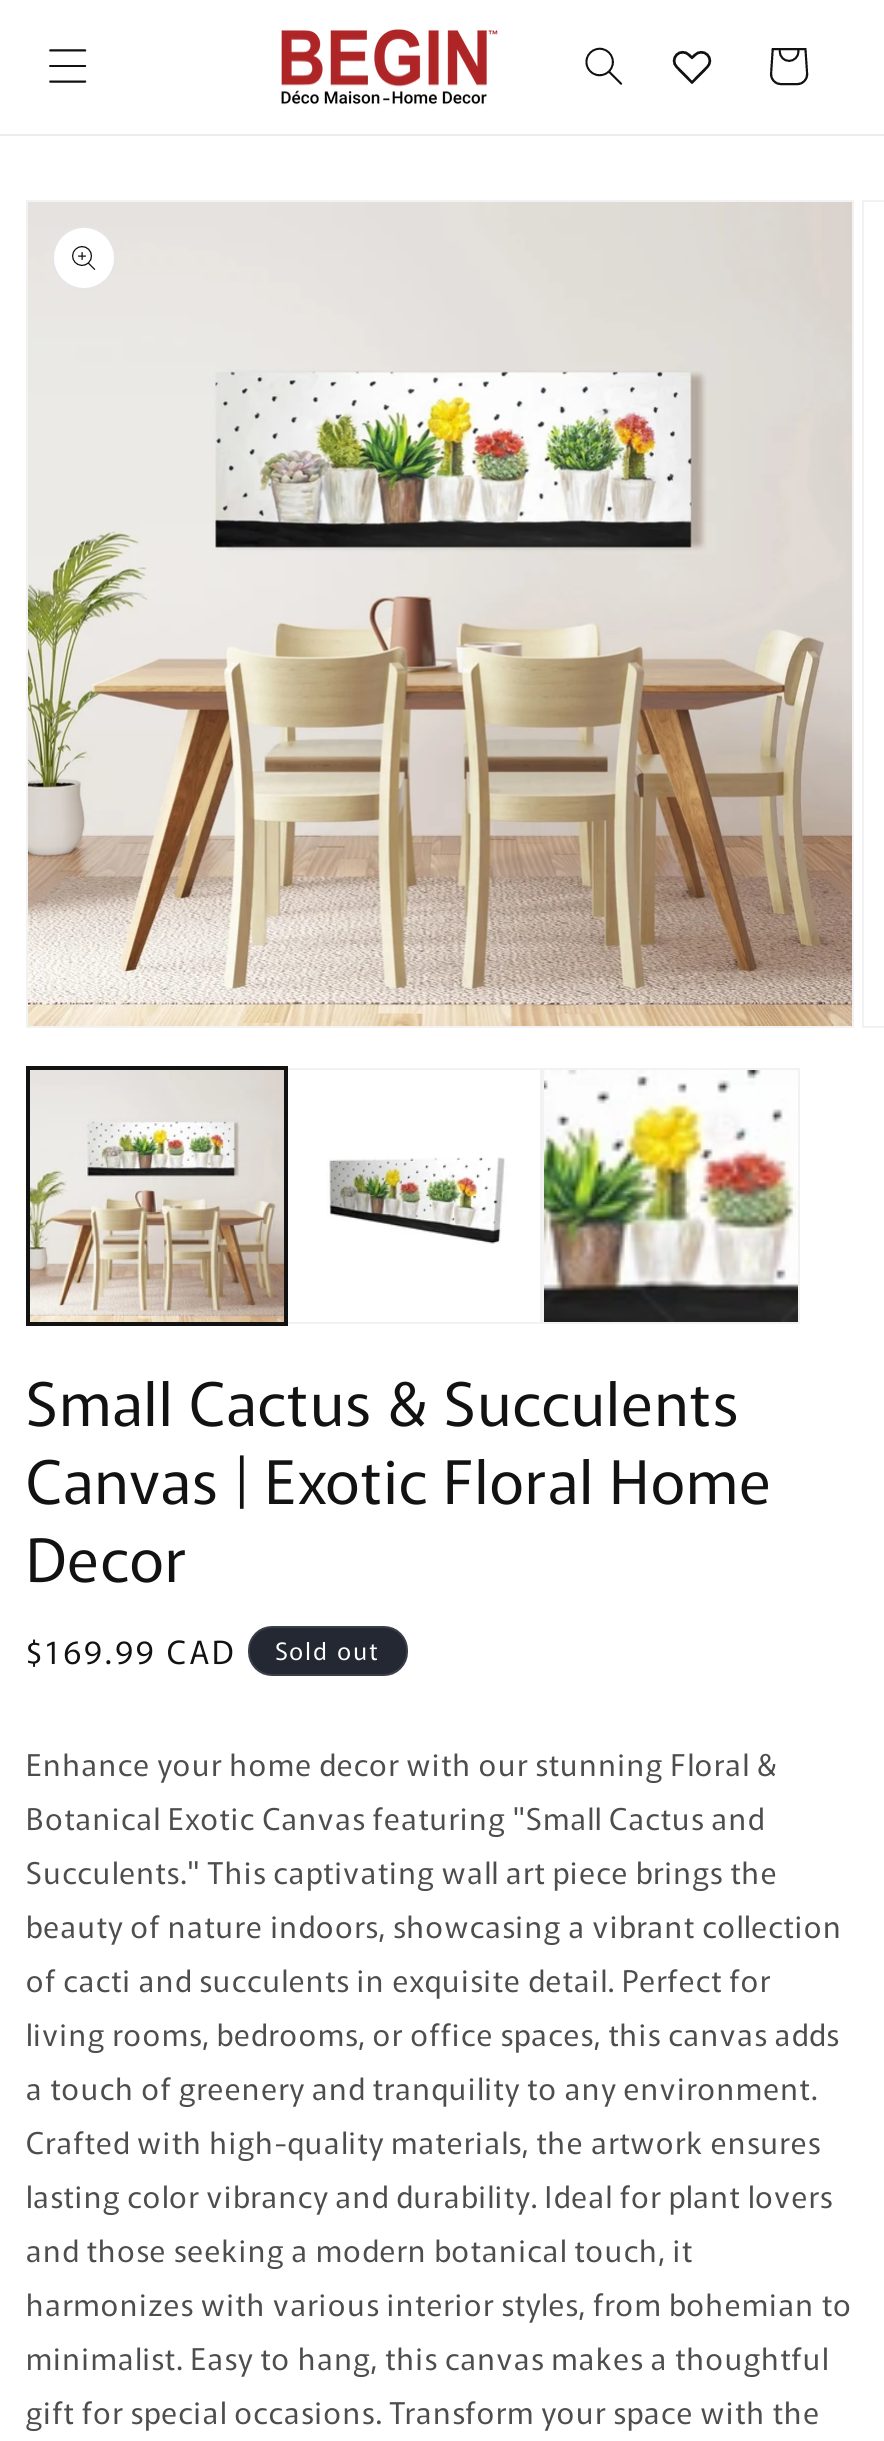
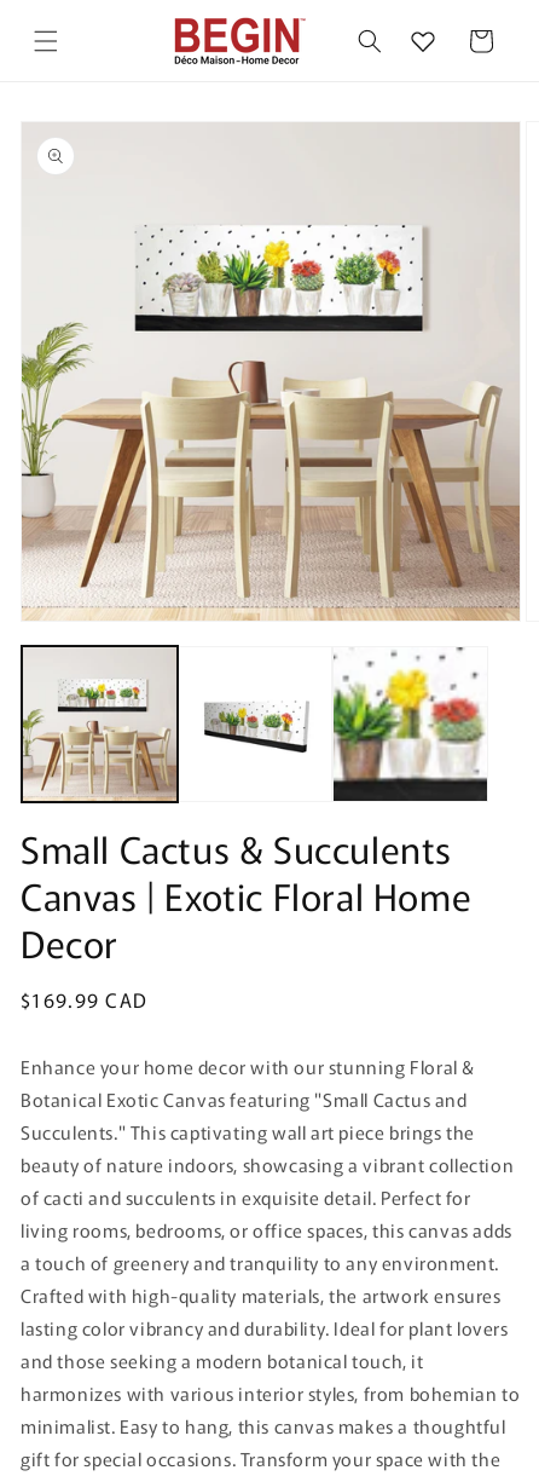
[275,1632,379,1666] Sold out -> none

